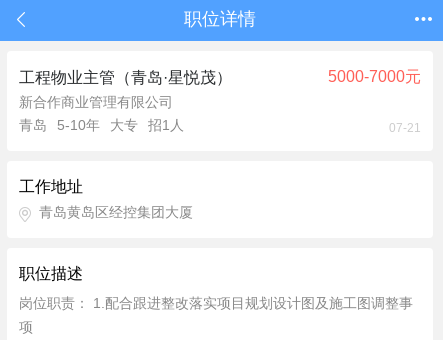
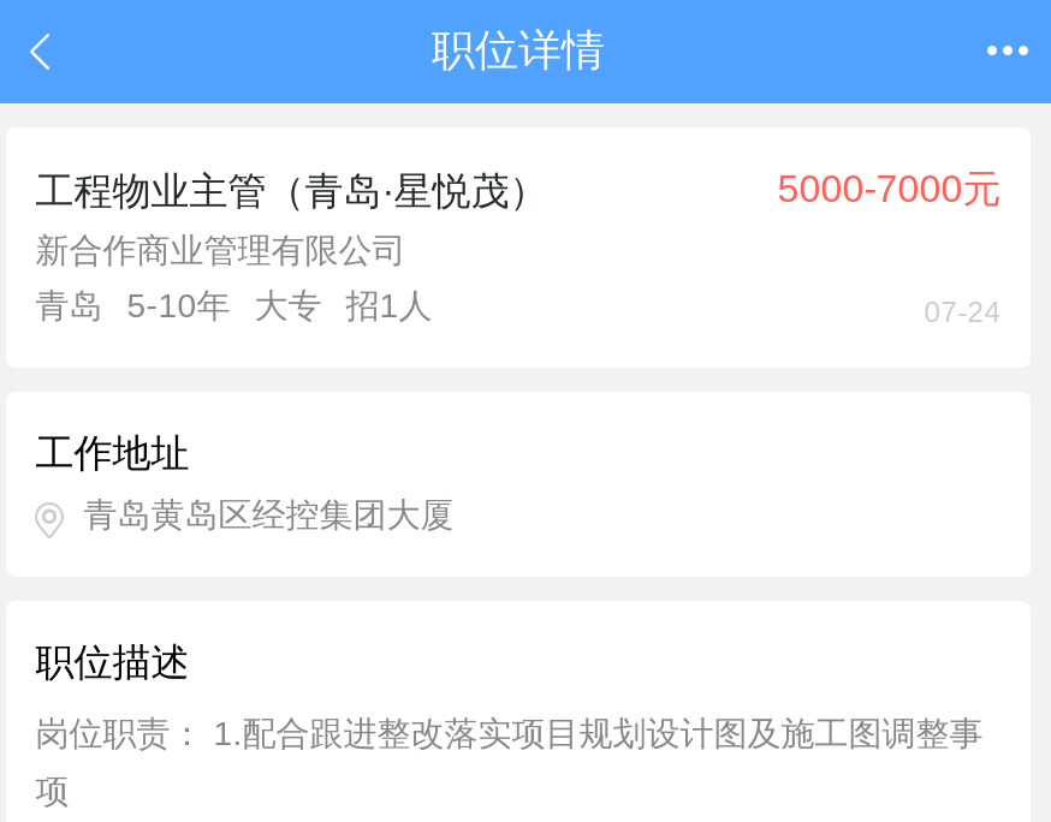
[389,121,421,135] 07-21 -> [924,296,1001,329] 07-24

